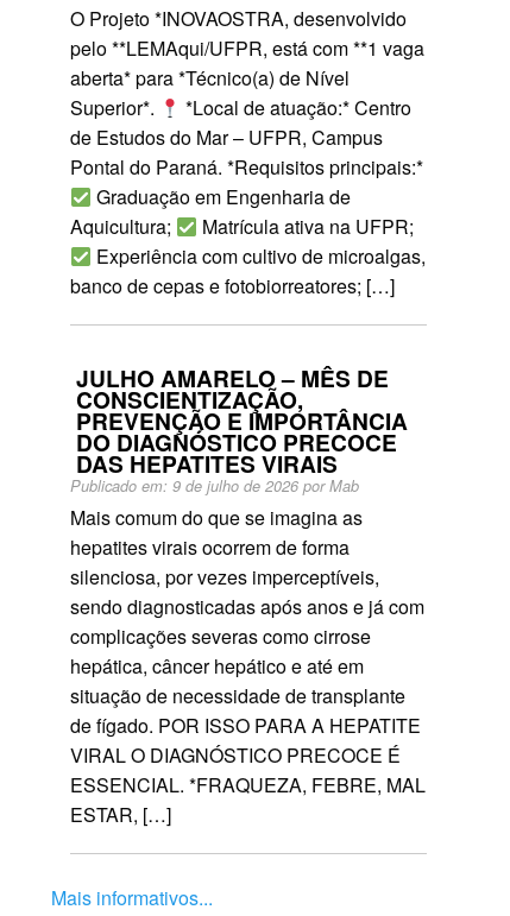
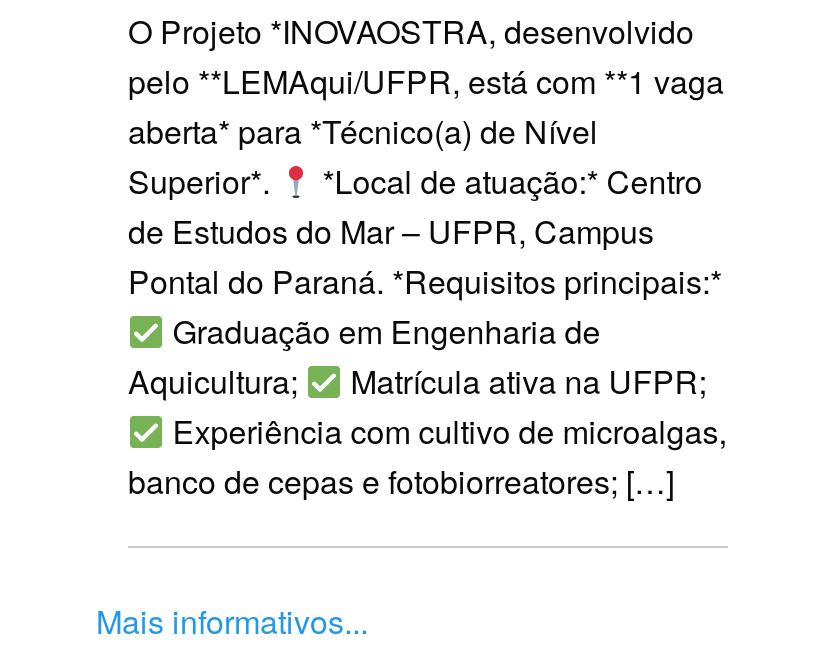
[70,362,426,828] JULHO AMARELO – MÊS DE | CONSCIENTIZAÇÃO, | PREVENÇÃO E IMPORTÂNCIA | DO DIAGNÓSTICO PRECOCE | DAS HEPATITES VIRAIS | Publicado em: 9 de julho de 2026 porMab | Mais comum do que se imagina as | hepatites virais ocorrem de forma | silenciosa, por vezes imperceptíveis, | sendo diagnosticadas após anos e já com | complicações severas como cirrose | hepática, câncer hepático e até em | situação de necessidade de transplante | de fígado. POR ISSO PARA A HEPATITE | VIRAL O DIAGNÓSTICO PRECOCE É | ESSENCIAL. *FRAQUEZA, FEBRE, MAL | ESTAR, […] -> none

